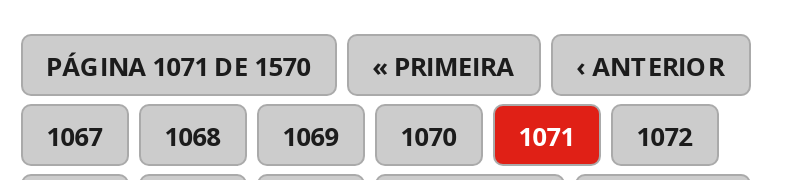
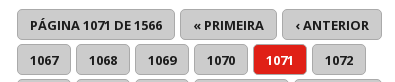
[46,47,724,83] PÁGINA 1071 DE 1570 « PRIMEIRA ‹ ANTERIOR -> [30,16,369,34] PÁGINA 1071 DE 1566 « PRIMEIRA ‹ ANTERIOR

